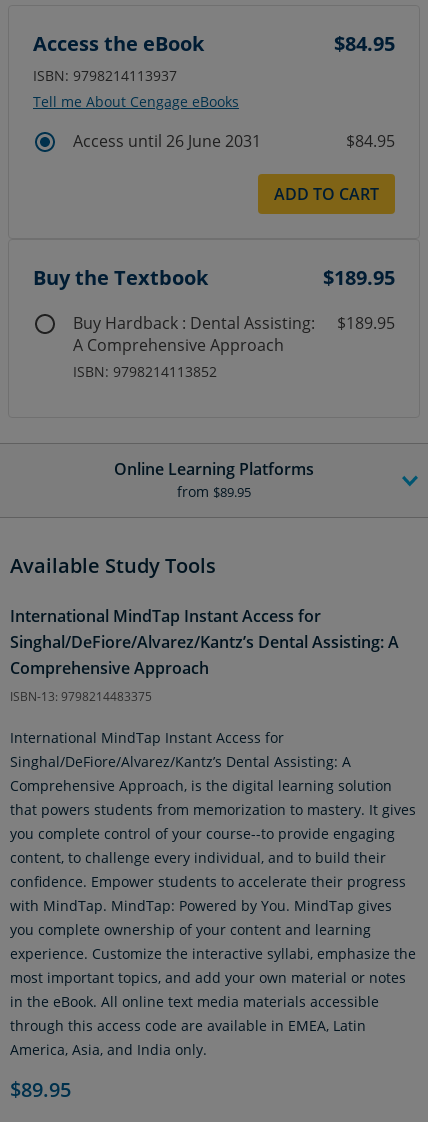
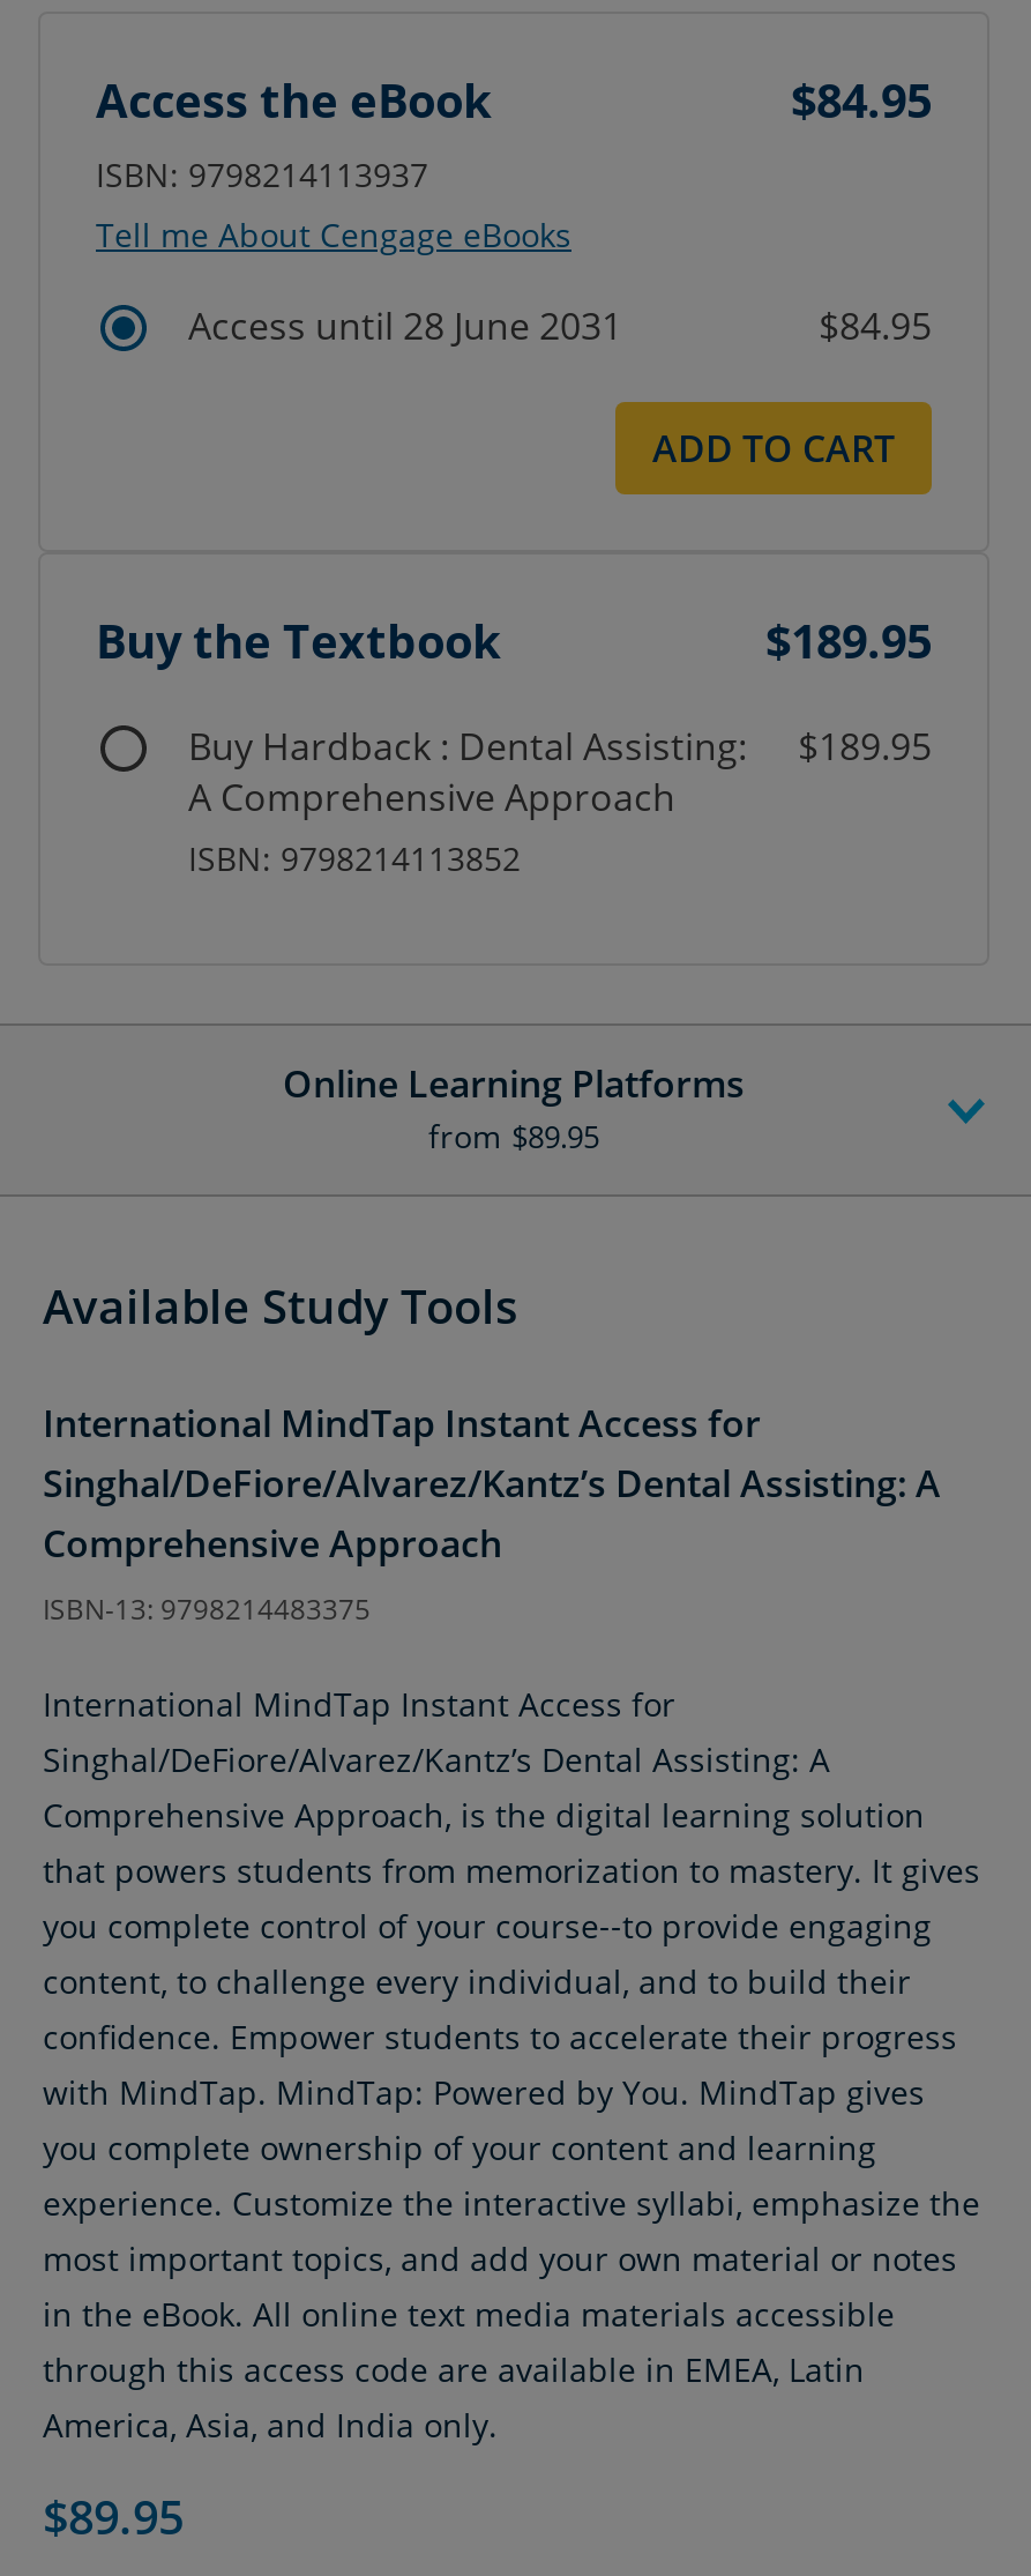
[73,130,261,152] Access until 26 June 2031 -> [188,300,622,350] Access until 28 June 2031

